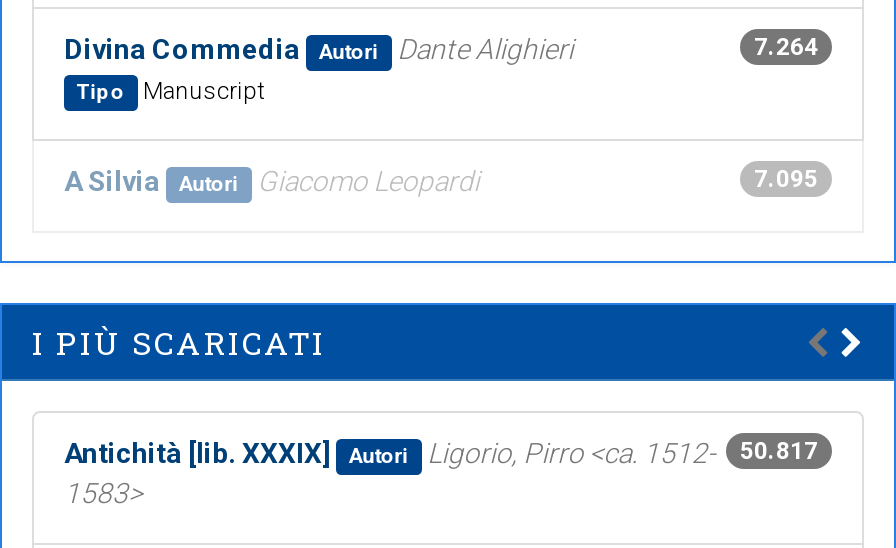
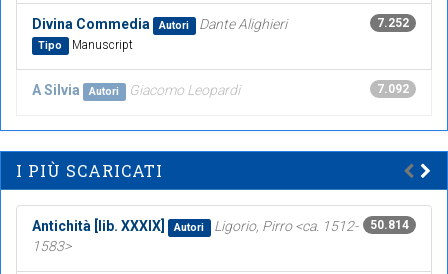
[754,32,818,60] 7.264 -> [377,16,409,30] 7.252
[754,164,818,192] 7.095 -> [377,82,409,96] 7.092
[64,436,818,468] Antichità [lib. XXXIX] Autori Ligorio, Pirro <ca. 1512- 50.817 -> [32,218,409,234] Antichità [lib. XXXIX] Autori Ligorio, Pirro <ca. 1512- 50.814

